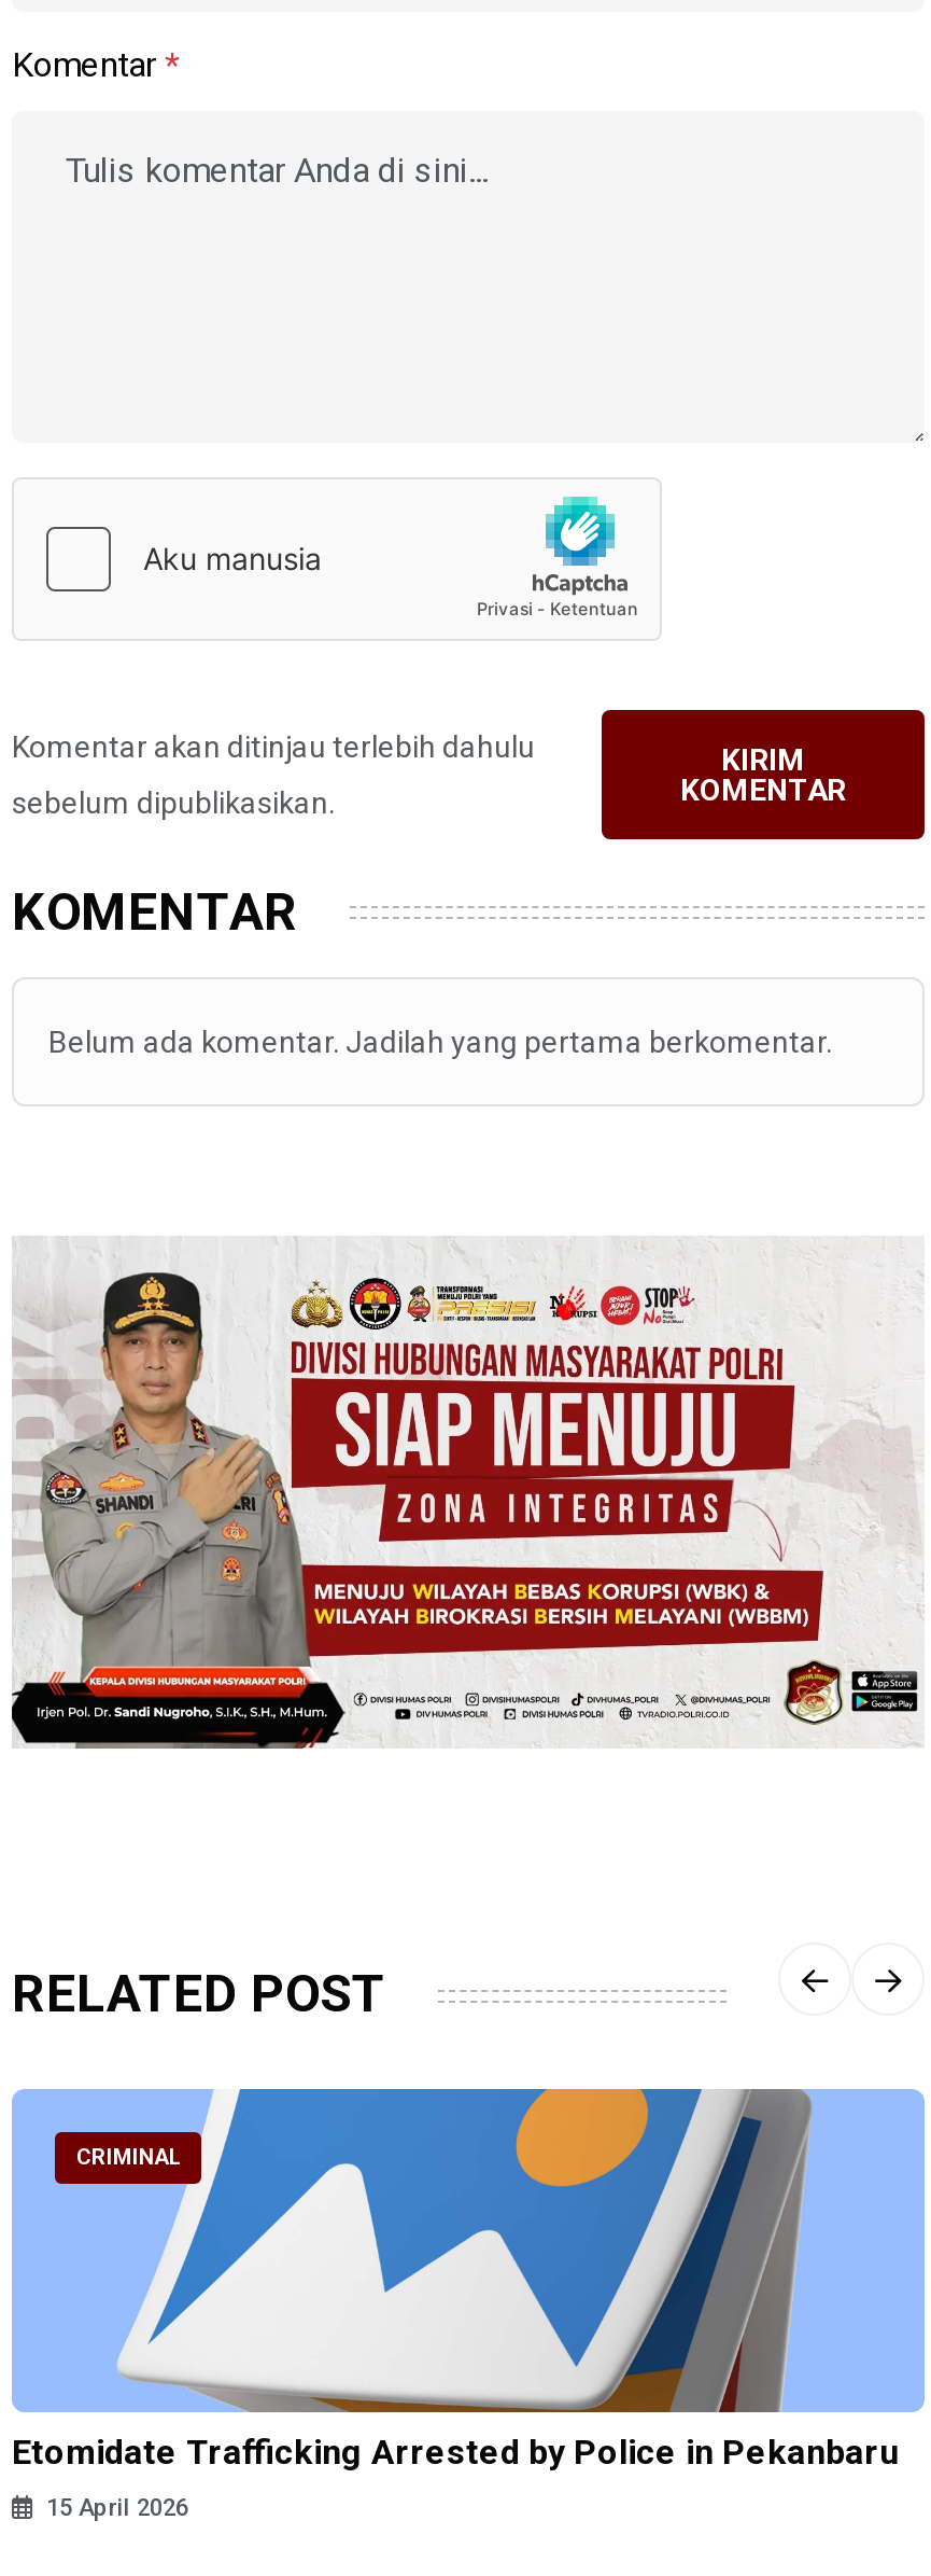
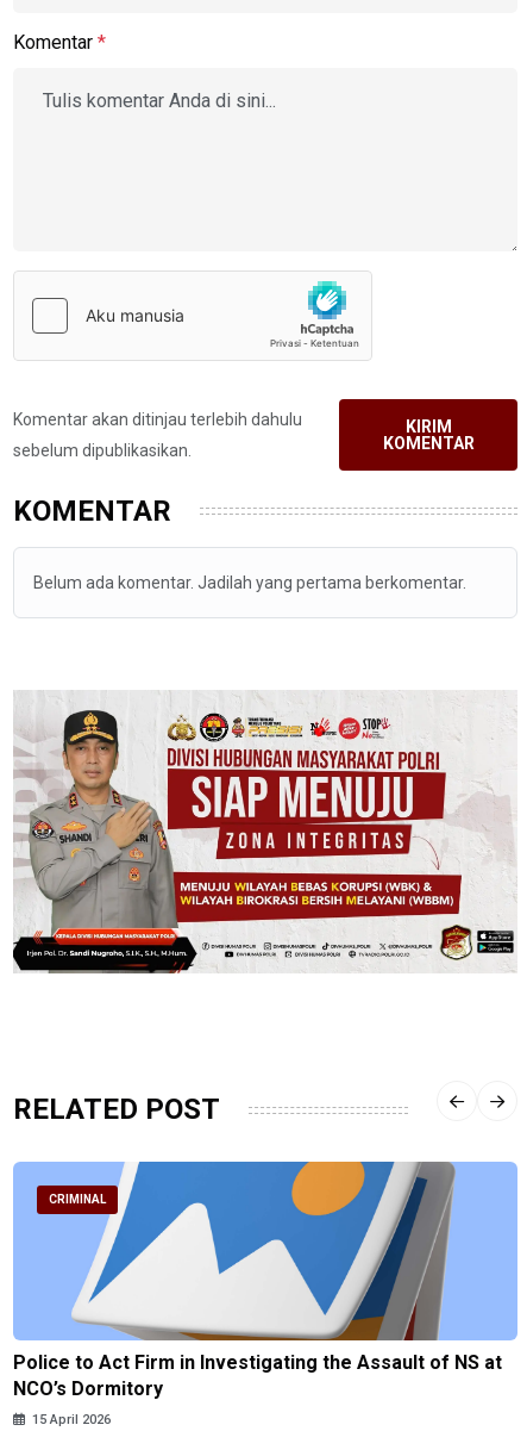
[12,2432,899,2473] Etomidate Trafficking Arrested by Police in Pekanbaru -> [13,1351,502,1400] Police to Act Firm in Investigating the Assault of NS at | NCO’s Dormitory

